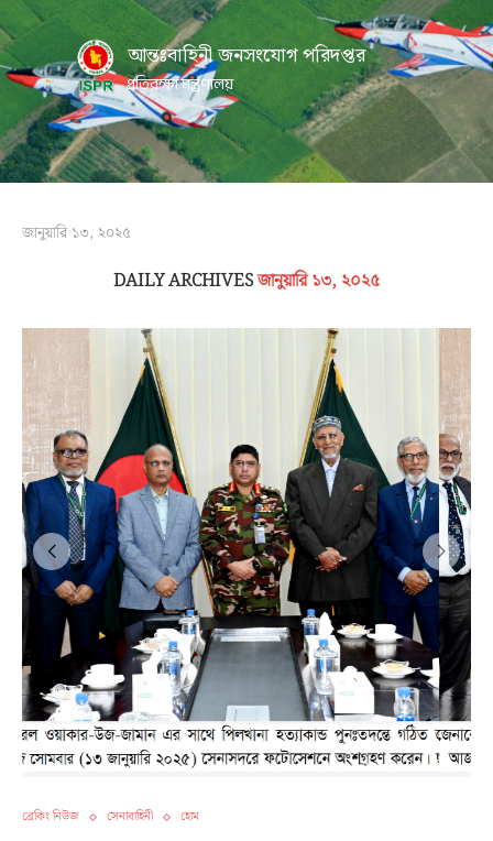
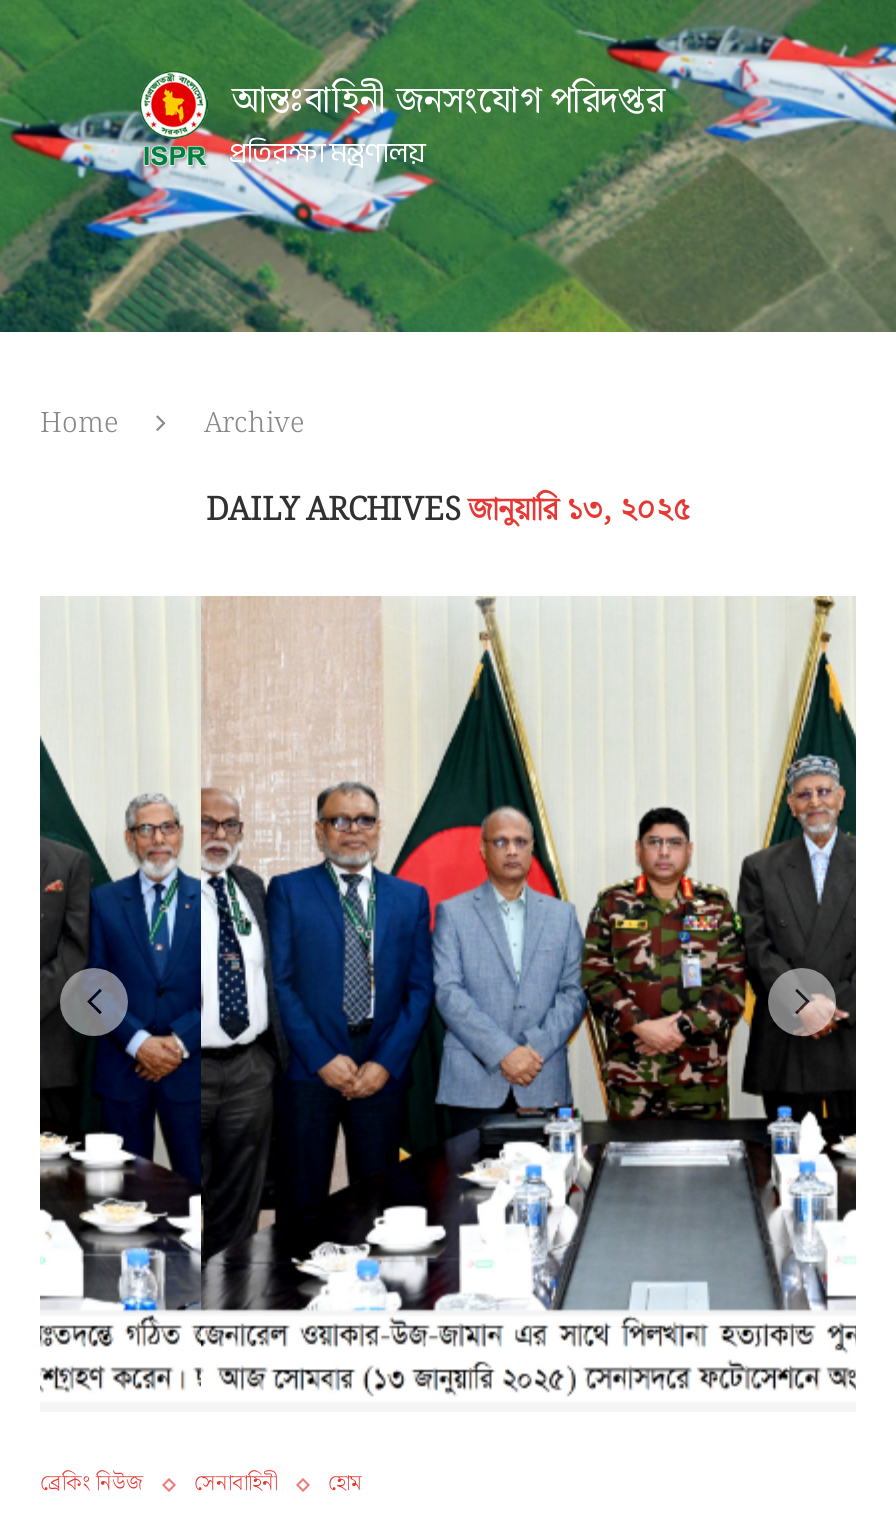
[22,221,131,245] জানুয়ারি ১৩, ২০২৫ -> [40,402,304,446] Home | Archive
[21,328,472,768] [image] -> [38,596,858,1396] [image]

